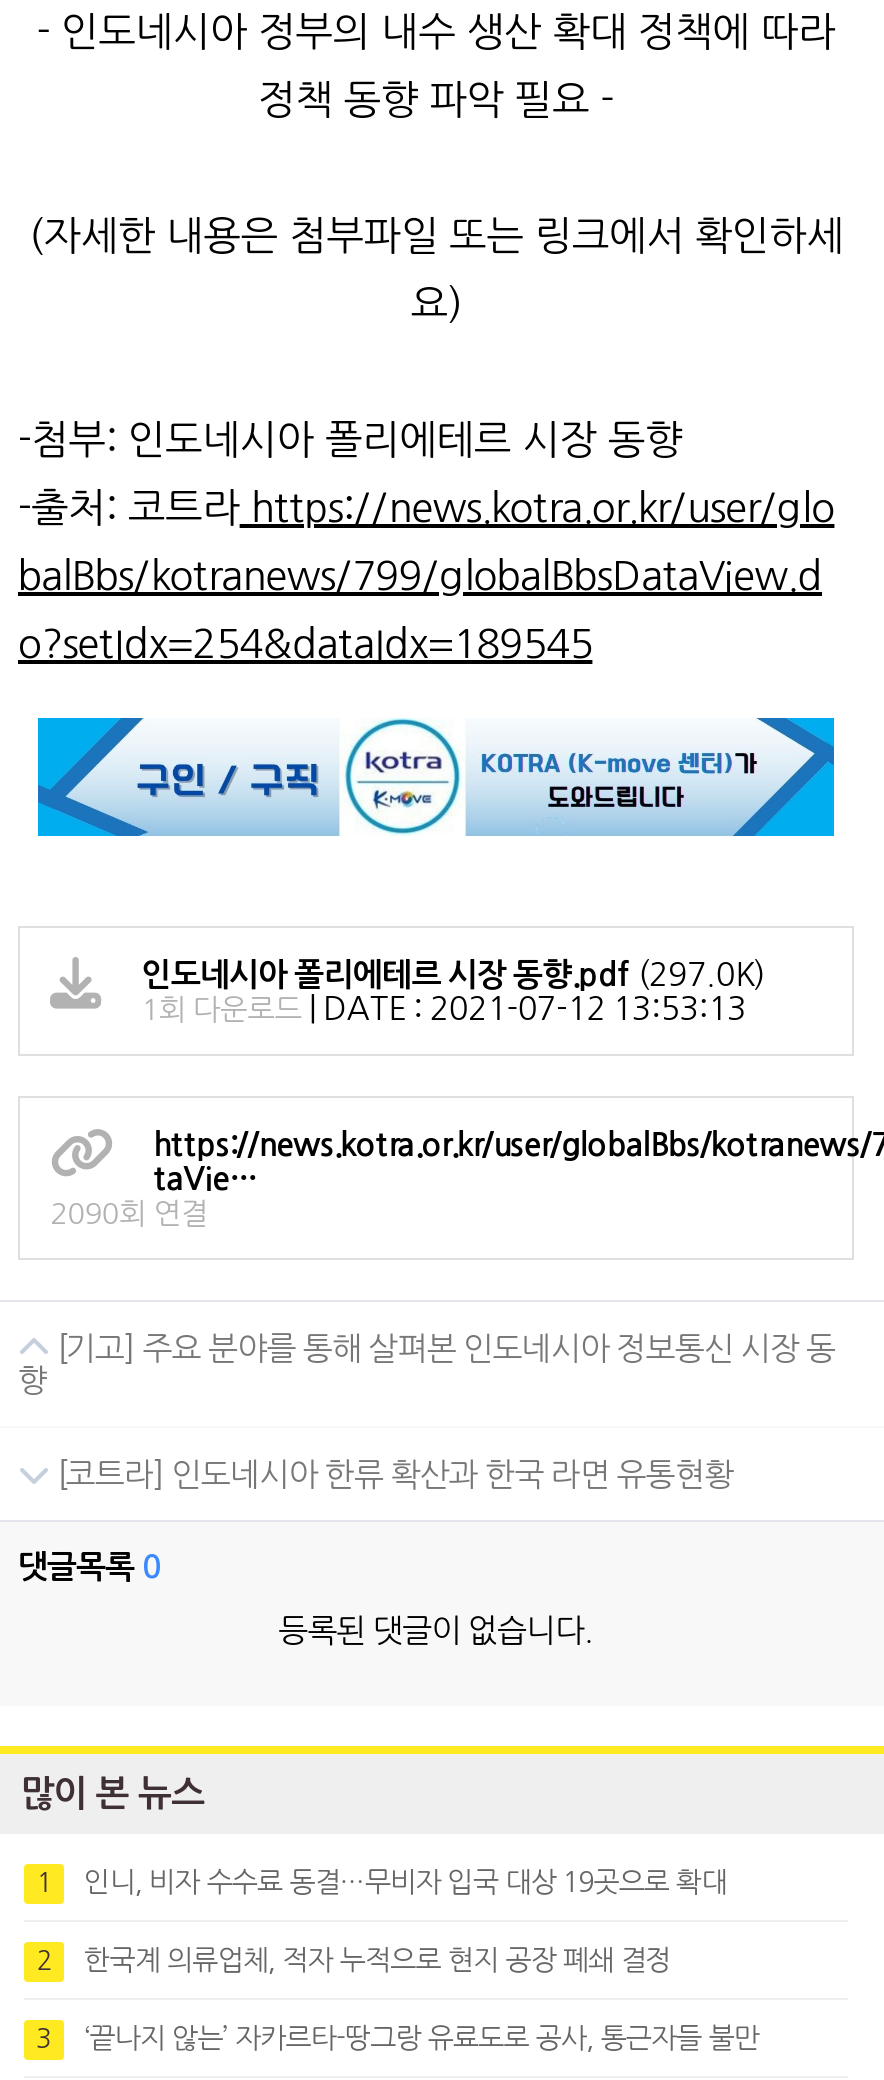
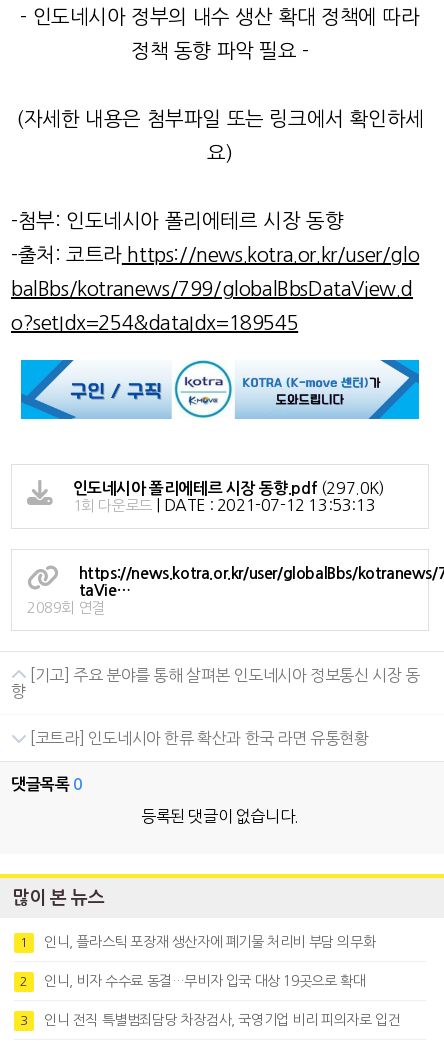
[50,1198,208,1228] 2090회 연결 -> [27,600,106,615] 2089회 연결
none -> [44,935,375,949] 인니, 플라스틱 포장재 생산자에 폐기물 처리비 부담 의무화
moved [84,1868,726,1896] -> [44,974,365,988]: 인니, 비자 수수료 동결…무비자 입국 대상 19곳으로 확대
[84,1946,671,1974] 한국계 의류업체, 적자 누적으로 현지 공장 폐쇄 결정 -> none
[84,2024,759,2052] ‘끝나지 않는’ 자카르타-땅그랑 유료도로 공사, 통근자들 불만 -> [44,1013,400,1027] 인니 전직 특별범죄담당 차장검사, 국영기업 비리 피의자로 입건

